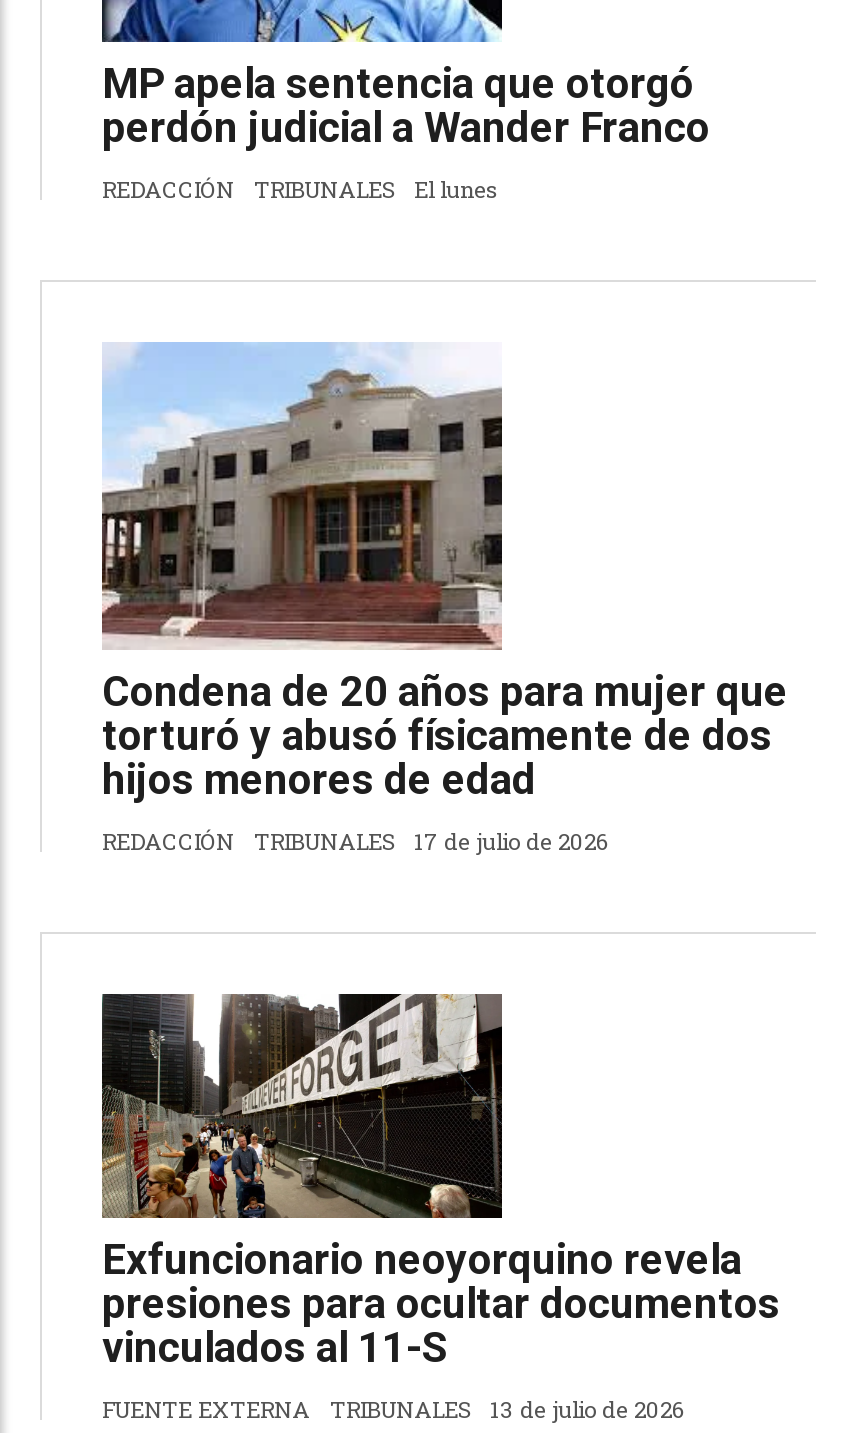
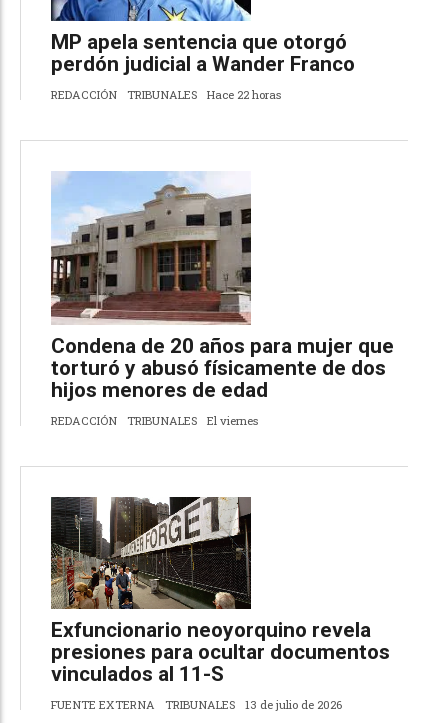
[414,173,496,203] El lunes -> [207,87,281,102] Hace 22 horas
[414,825,608,855] 17 de julio de 2026 -> [207,412,258,427] El viernes

